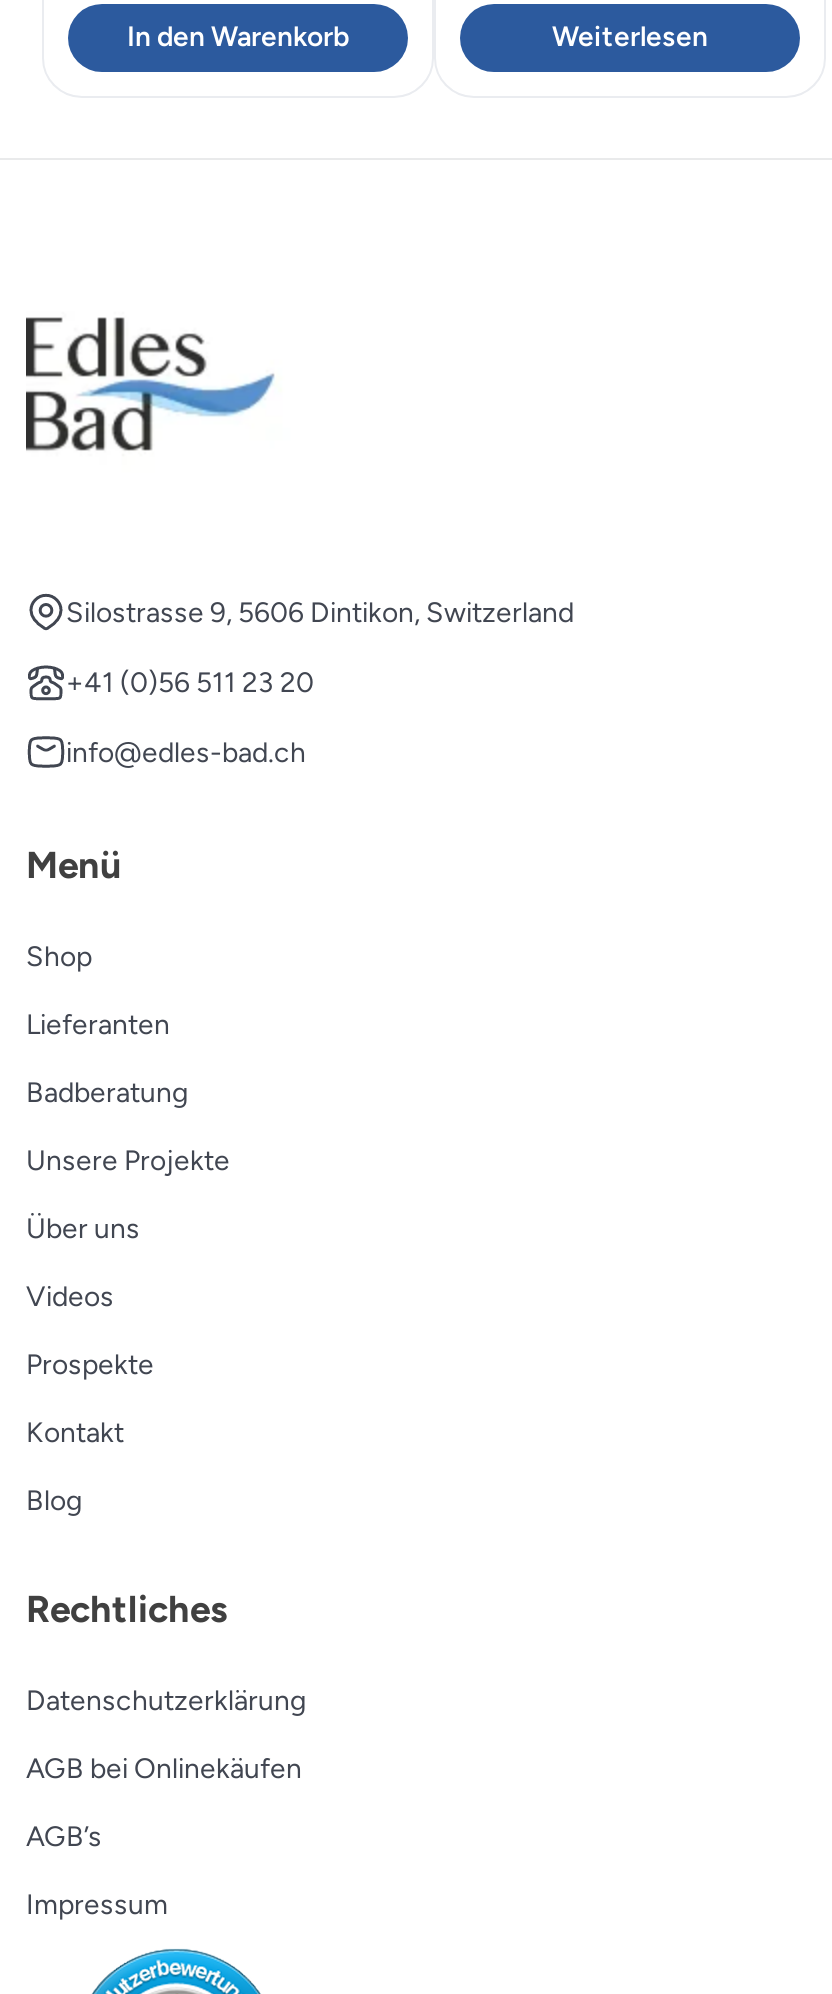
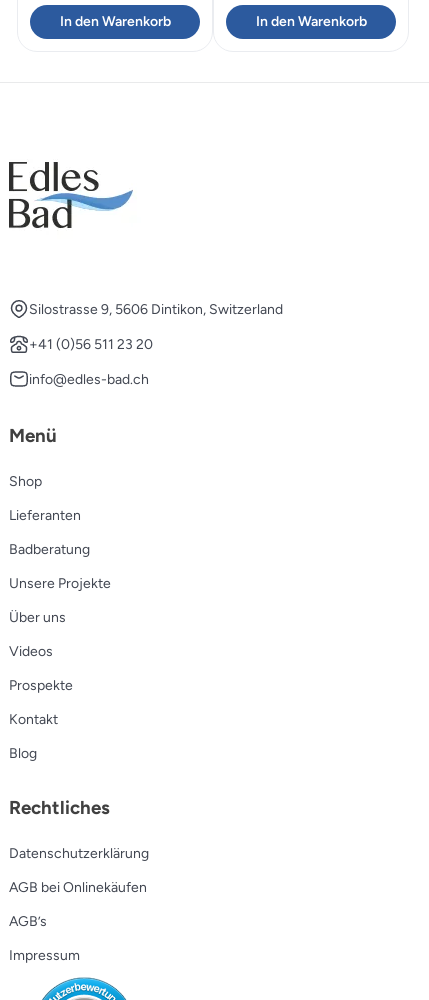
[552,19,708,53] Weiterlesen -> [255,13,366,30] In den Warenkorb

